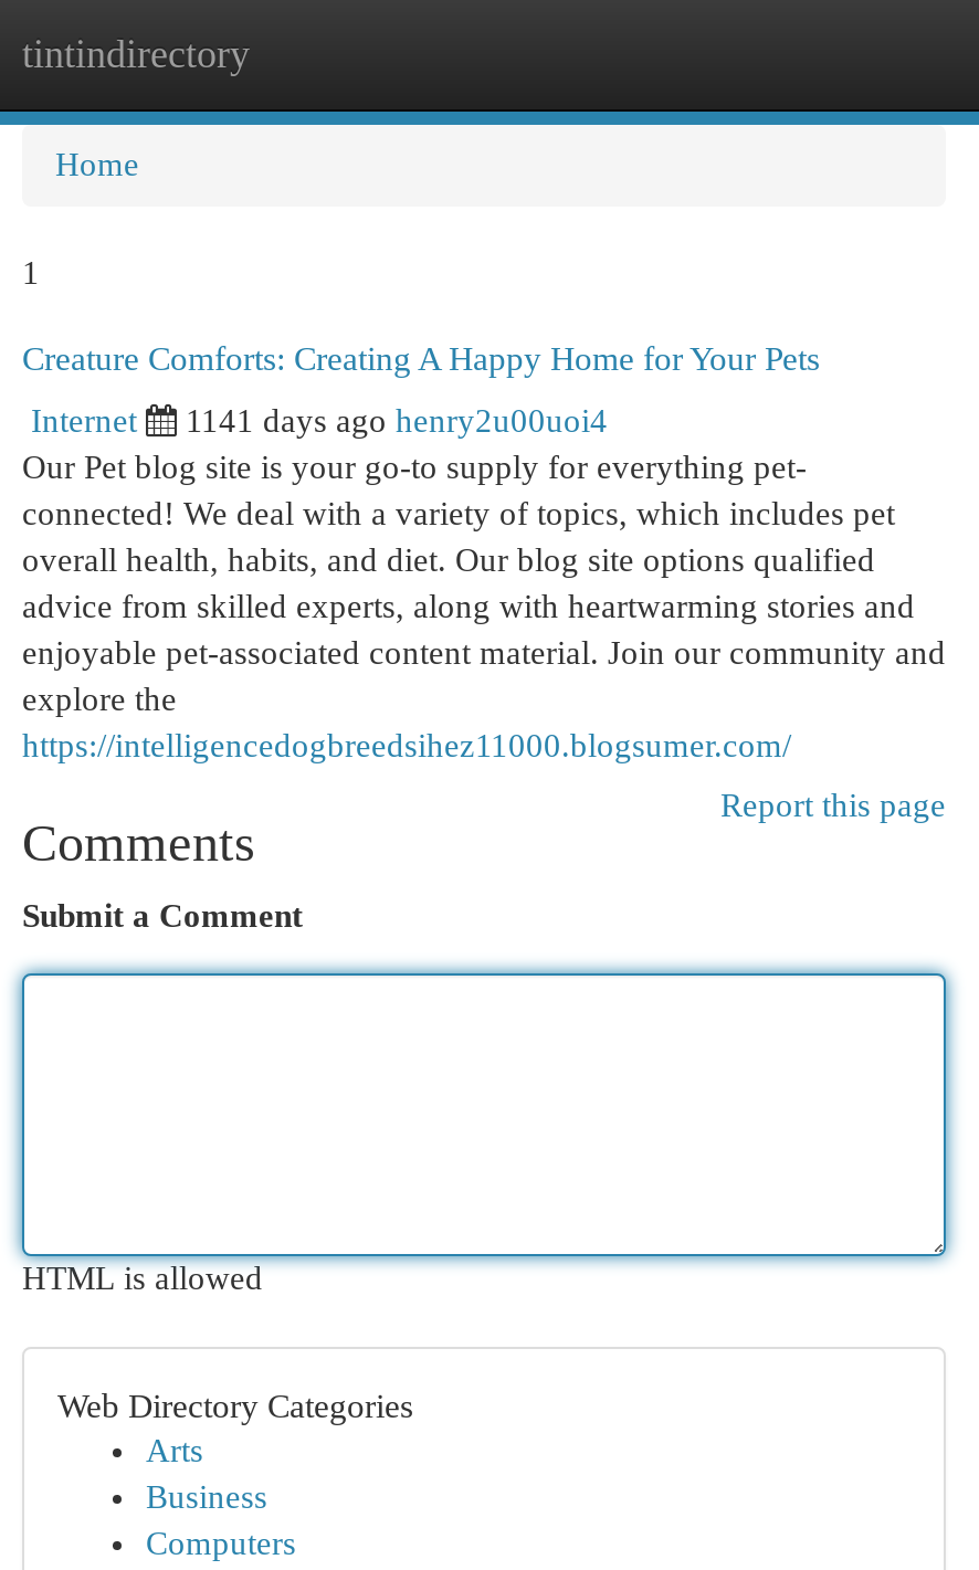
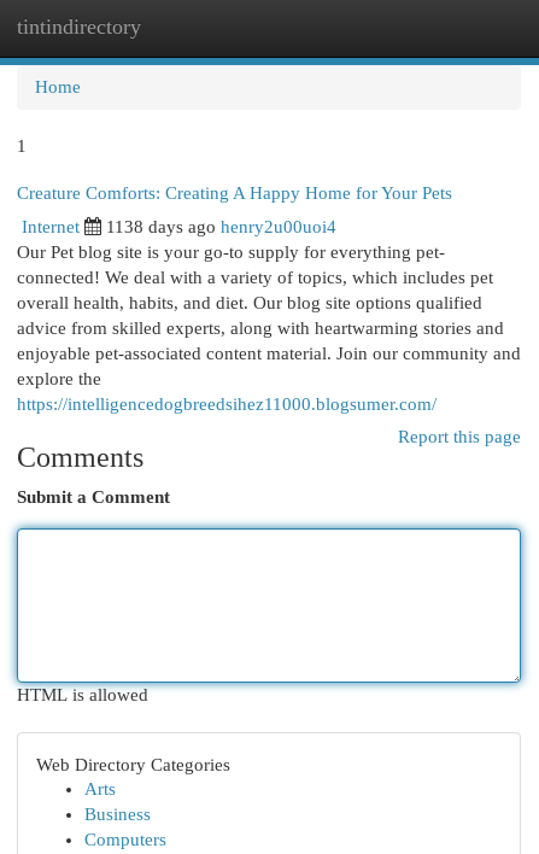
[186,403,608,439] 1141 days ago henry2u00uoi4 -> [106,217,336,236] 1138 days ago henry2u00uoi4

